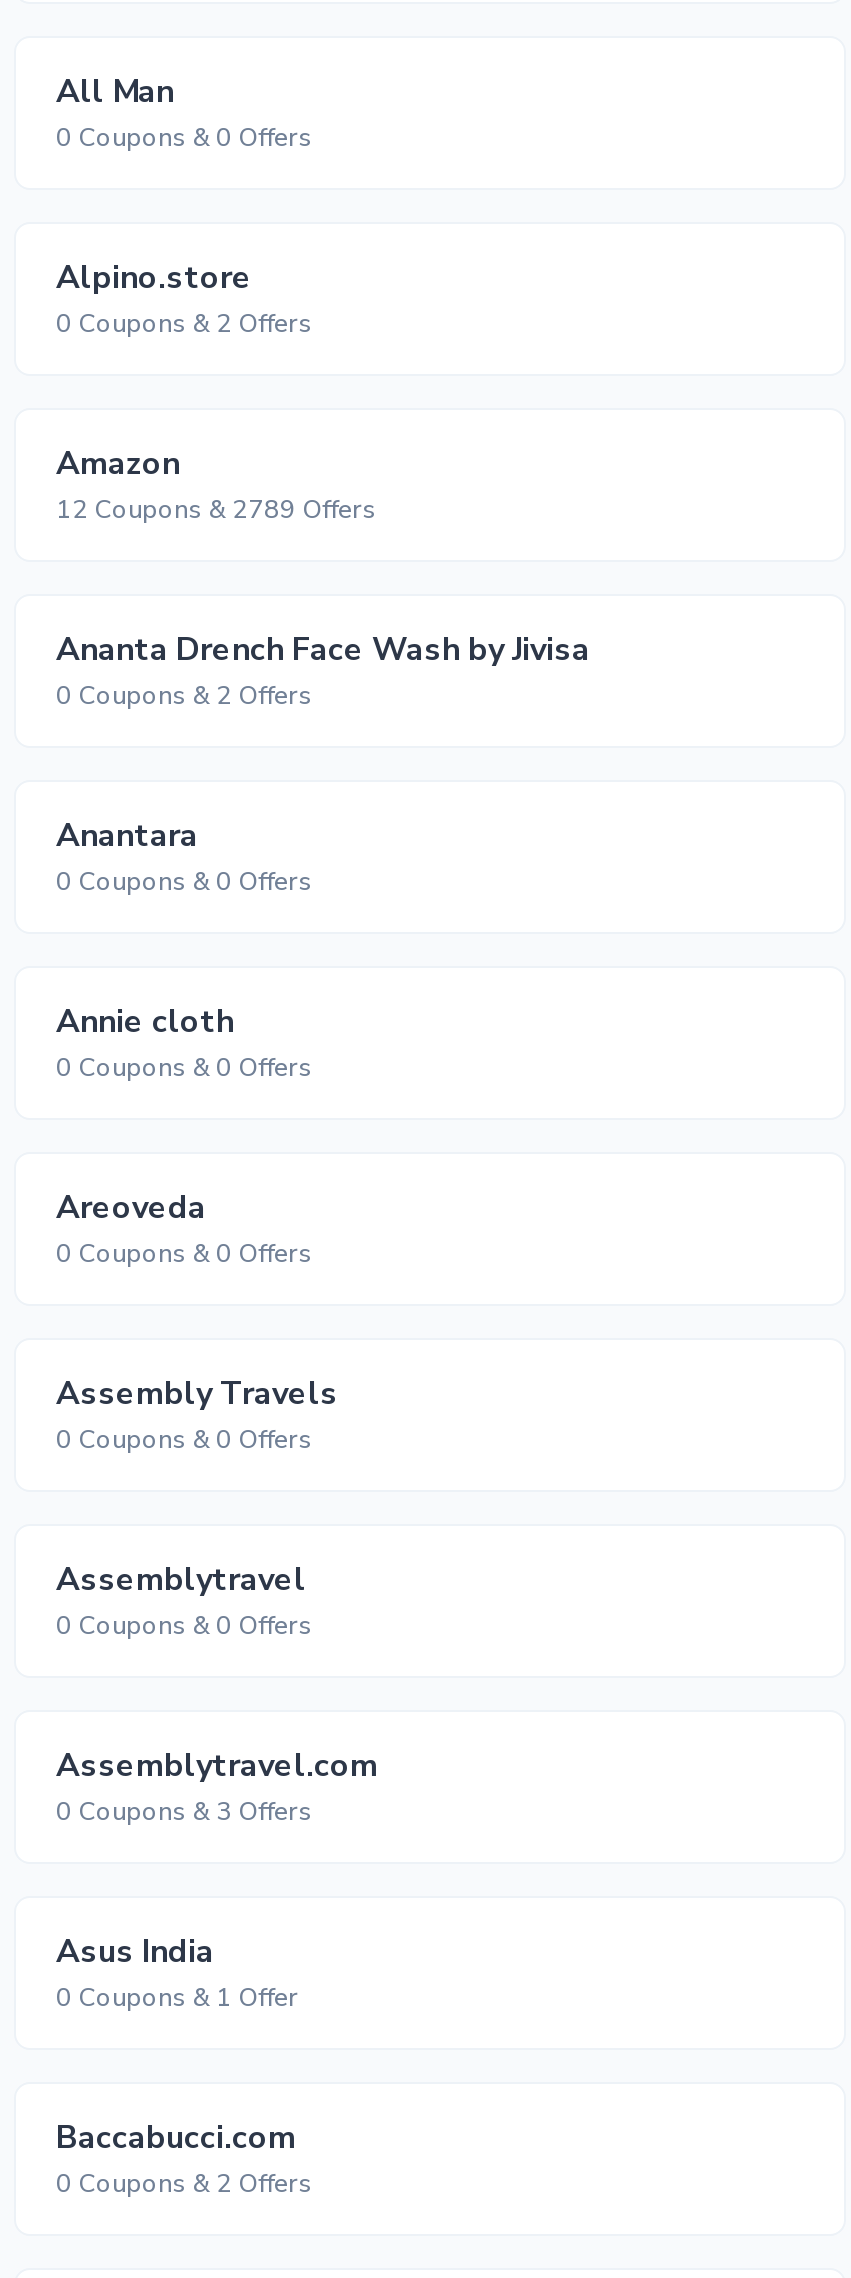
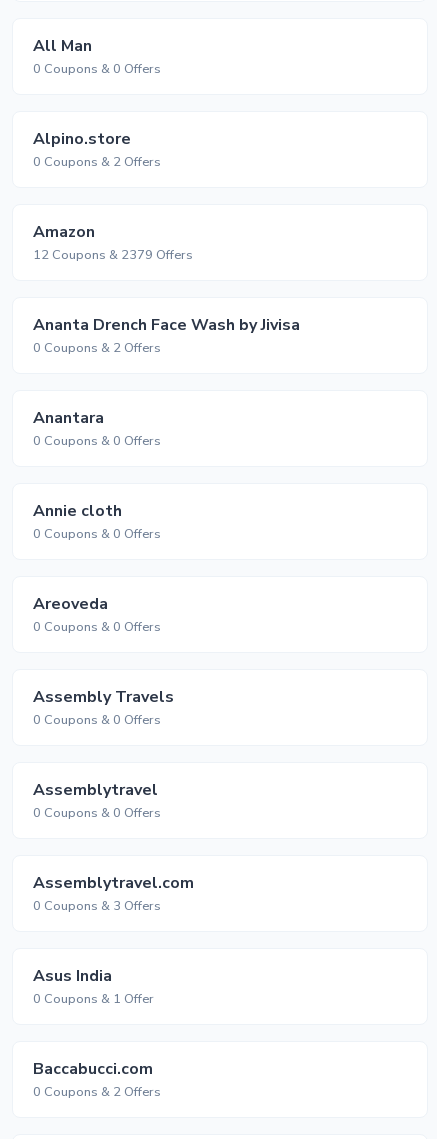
[56,492,376,528] 12 Coupons & 2789 Offers -> [33,246,193,264] 12 Coupons & 2379 Offers

